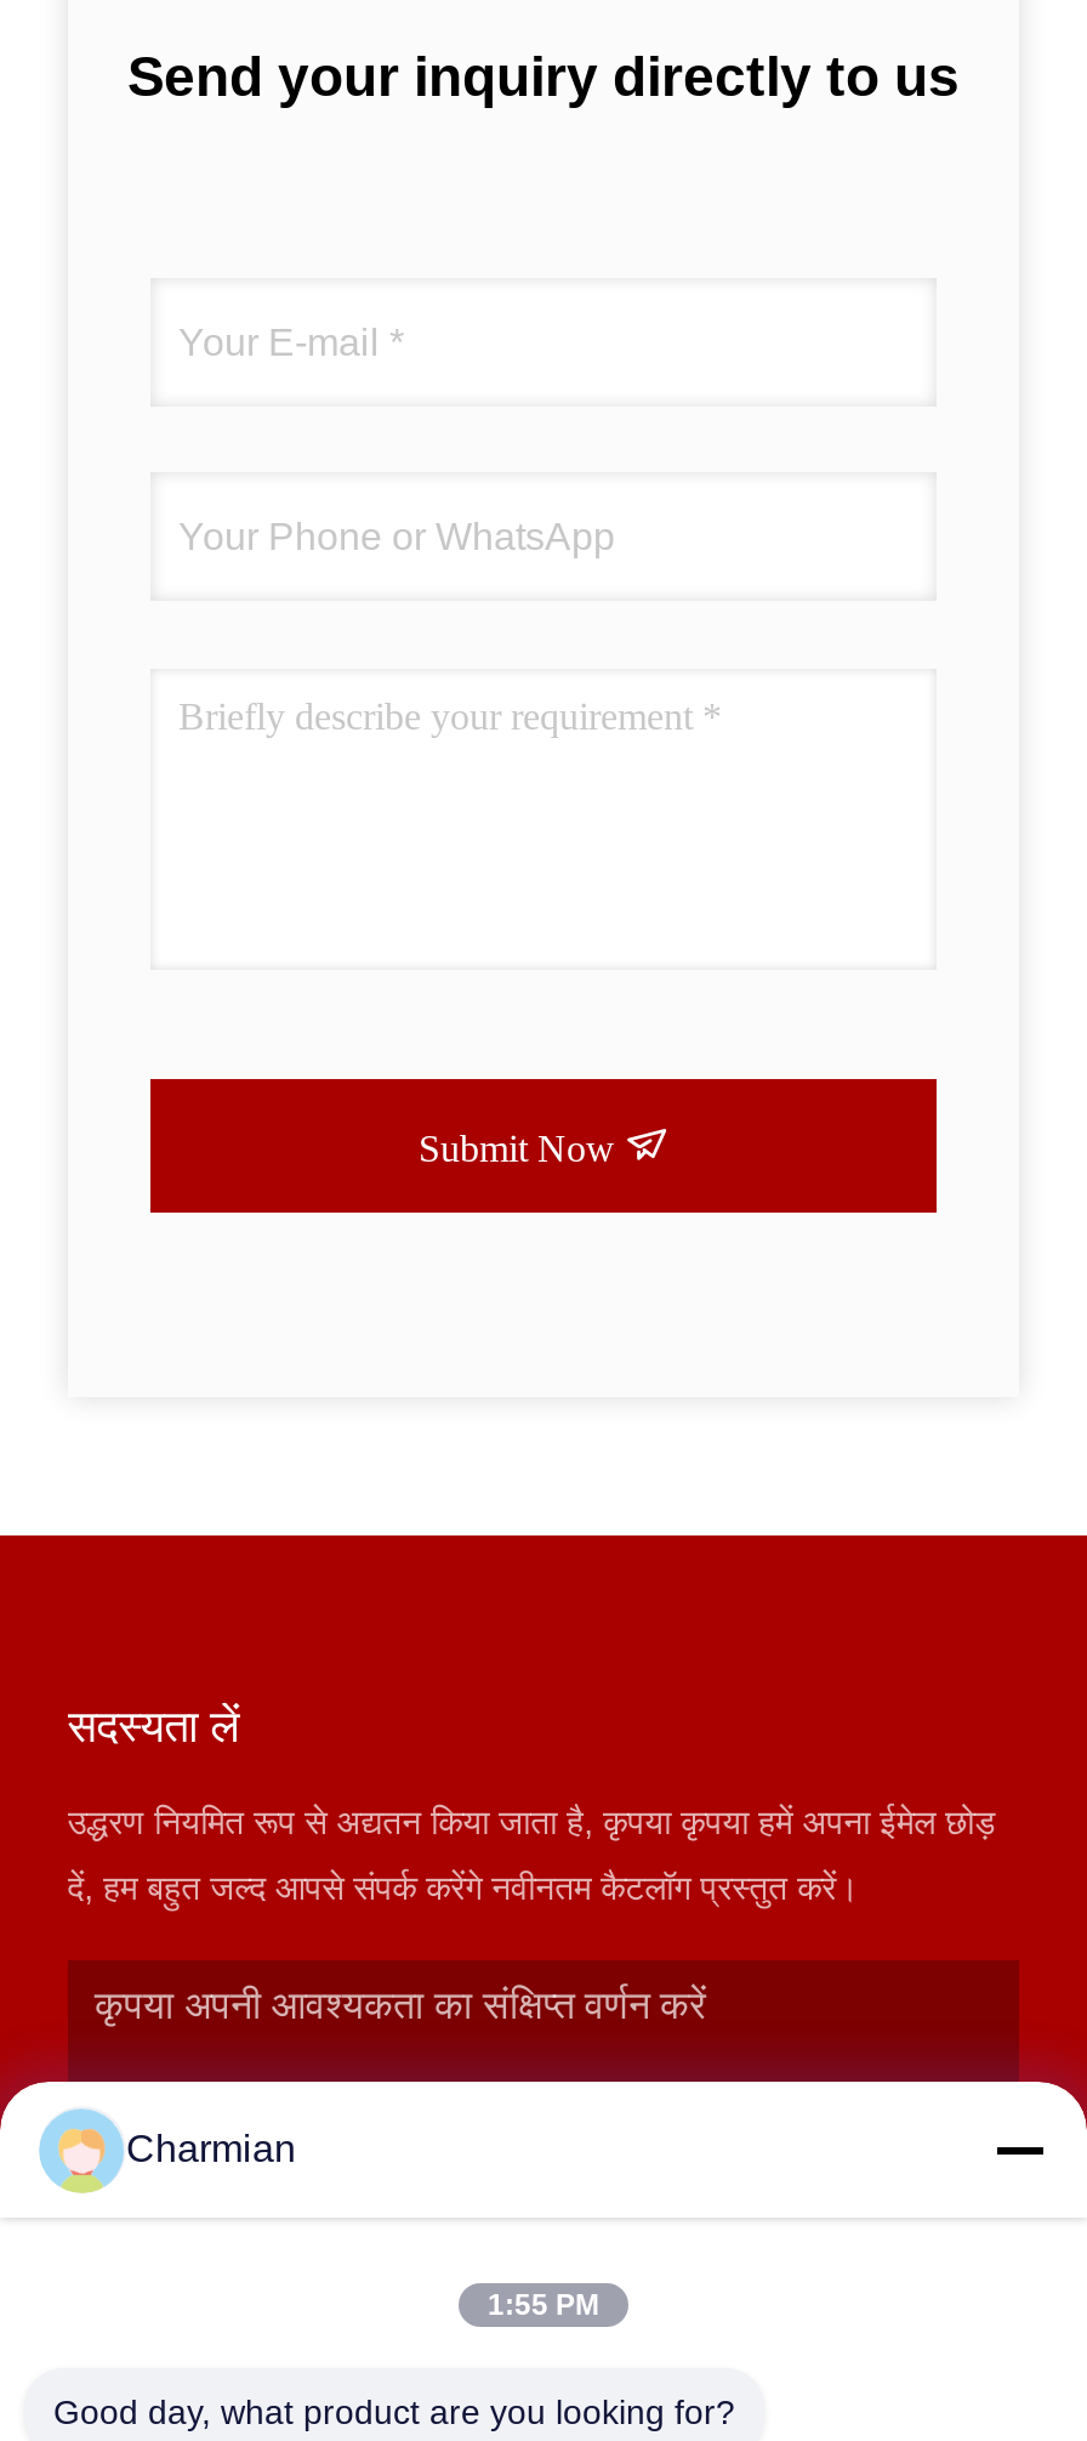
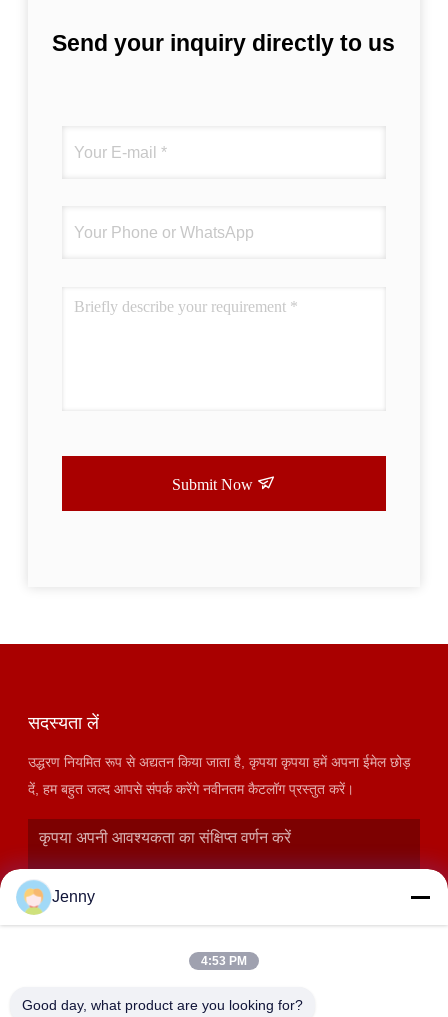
[126,2128,296,2169] Charmian -> [52,888,95,905] Jenny
[488,2288,599,2322] 1:55 PM -> [201,954,247,968] 4:53 PM

